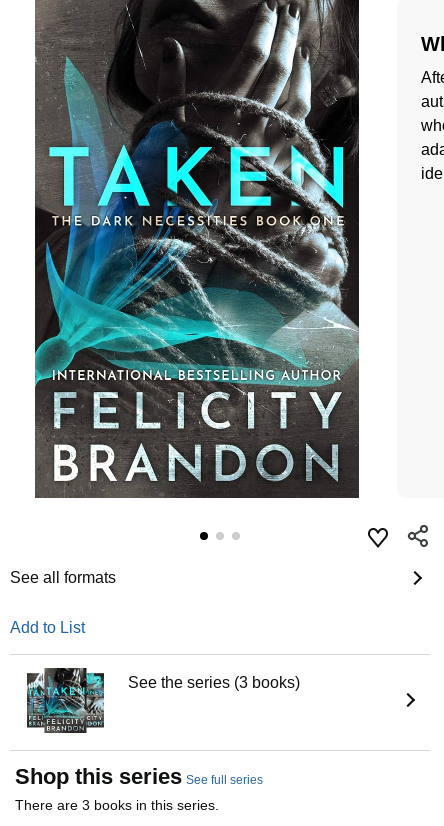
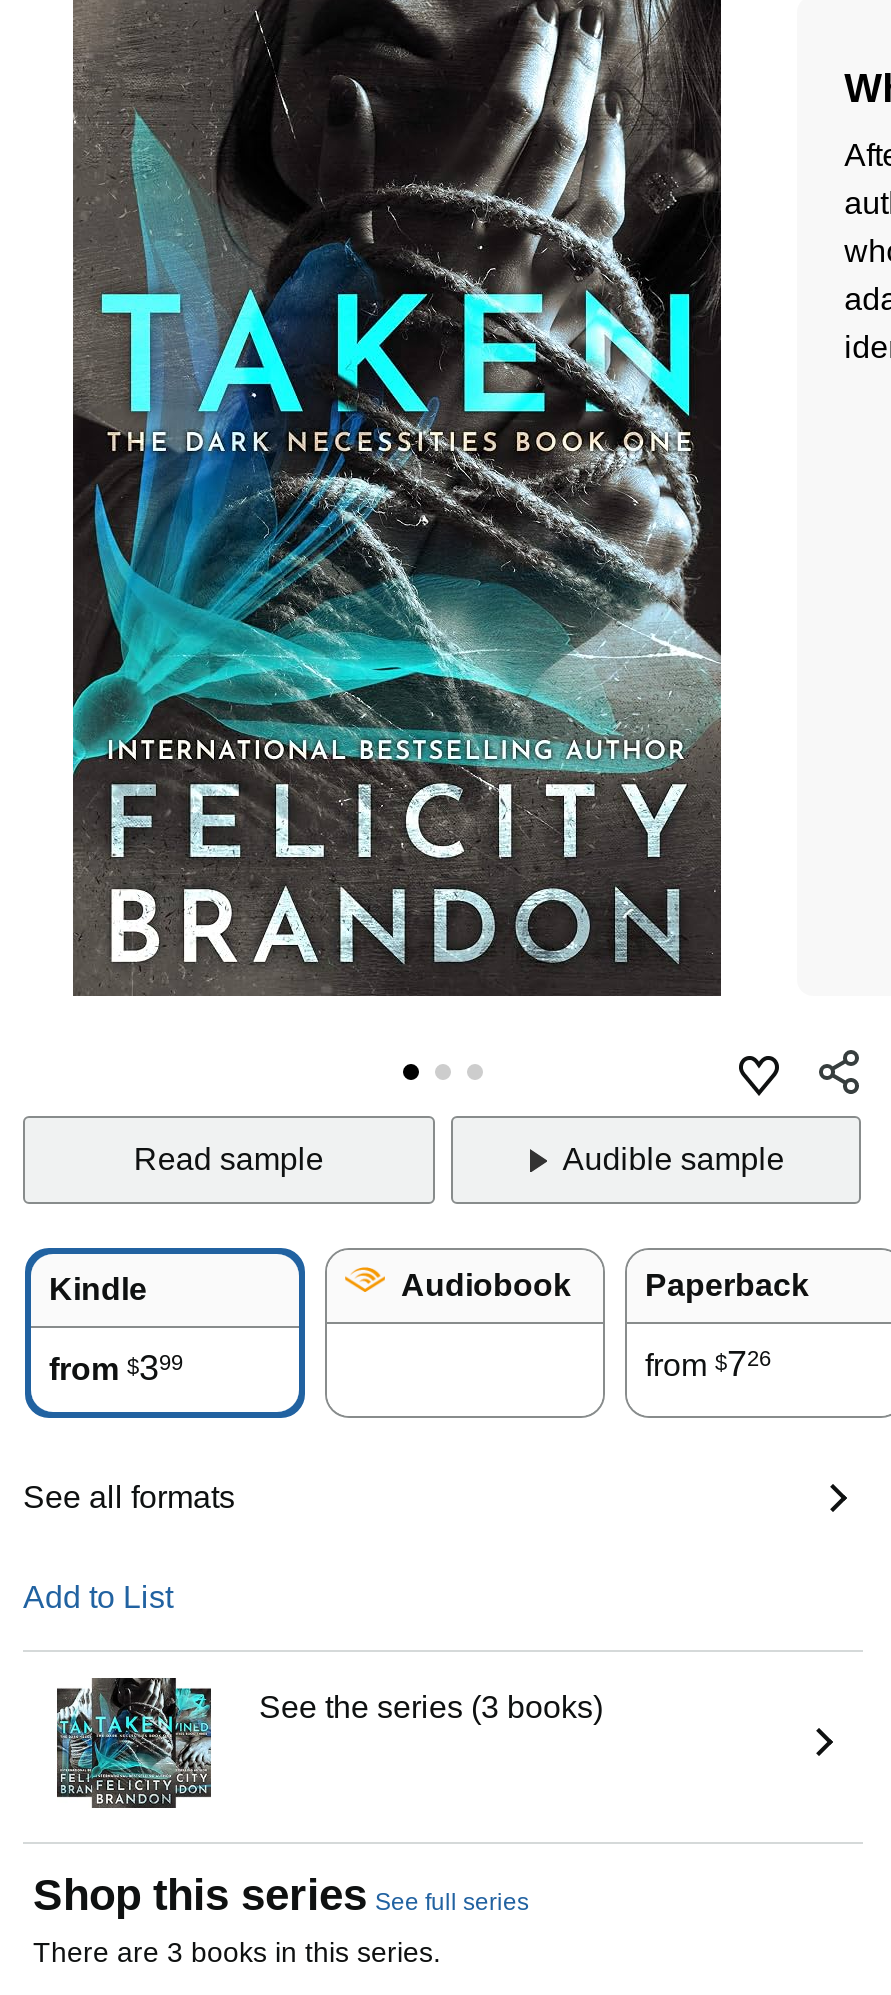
none -> [23,1246,307,1420] [image] | Kindle | from $399
none -> [134,1142,784,1176] Read sample | Audible sample
none -> [393,1268,809,1384] Audiobook | Paperback | from $726

